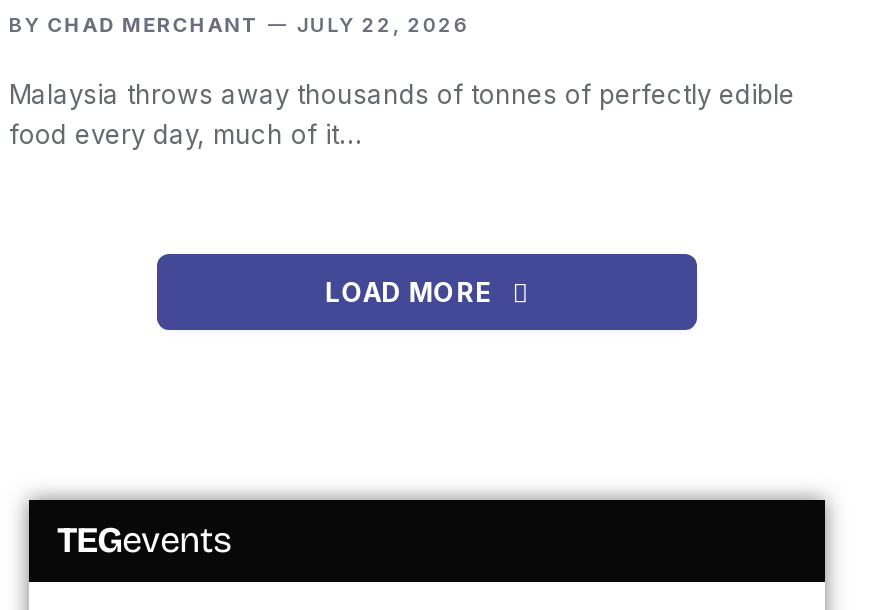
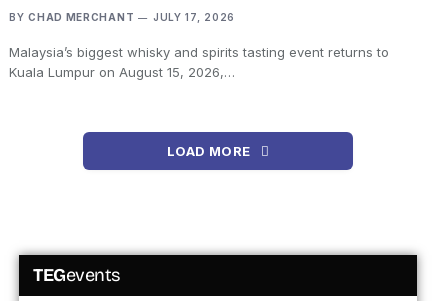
[9,12,469,36] BY CHAD MERCHANT JULY 22, 2026 -> [9,11,235,23] BY CHAD MERCHANT JULY 17, 2026
[9,78,795,150] Malaysia throws away thousands of tonnes of perfectly edible | food every day, much of it… -> [9,44,389,80] Malaysia’s biggest whisky and spirits tasting event returns to | Kuala Lumpur on August 15, 2026,…

